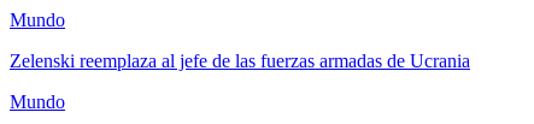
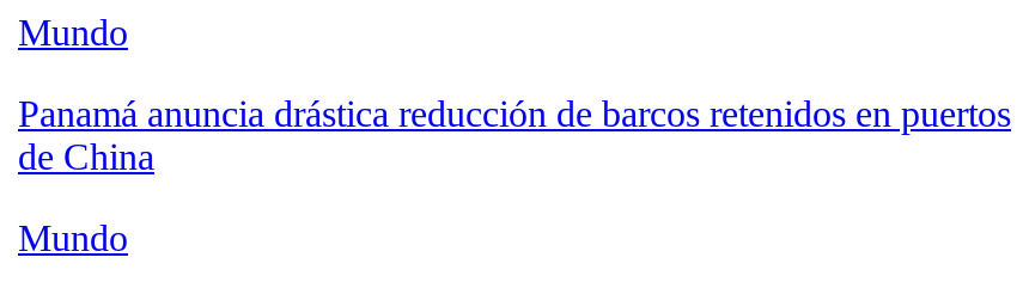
[10,51,470,72] Zelenski reemplaza al jefe de las fuerzas armadas de Ucrania -> [18,94,1011,178] Panamá anuncia drástica reducción de barcos retenidos en puertos | de China

